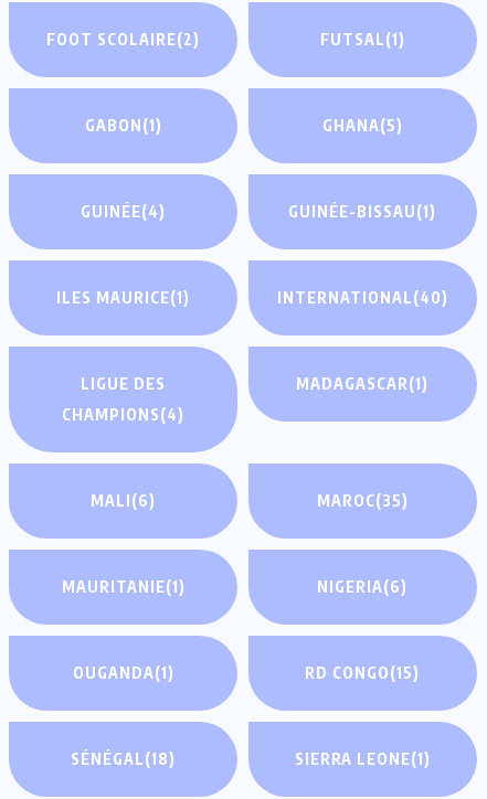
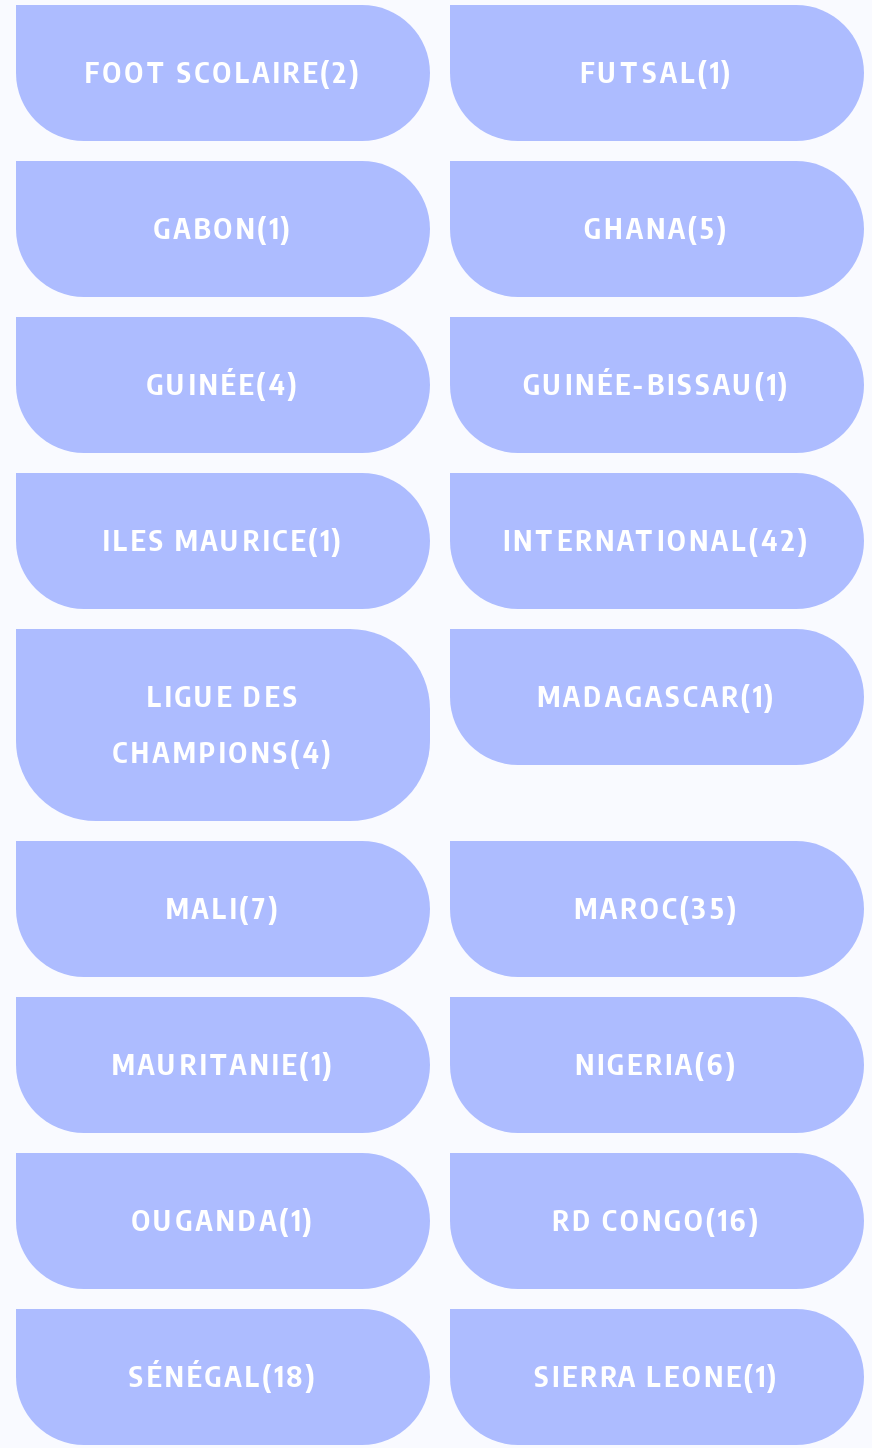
[277,288,448,306] INTERNATIONAL(40) -> [503,522,811,556] INTERNATIONAL(42)
[91,491,156,509] MALI(6) -> [165,890,281,924] MALI(7)
[305,663,420,682] RD CONGO(15) -> [552,1202,762,1236] RD CONGO(16)

